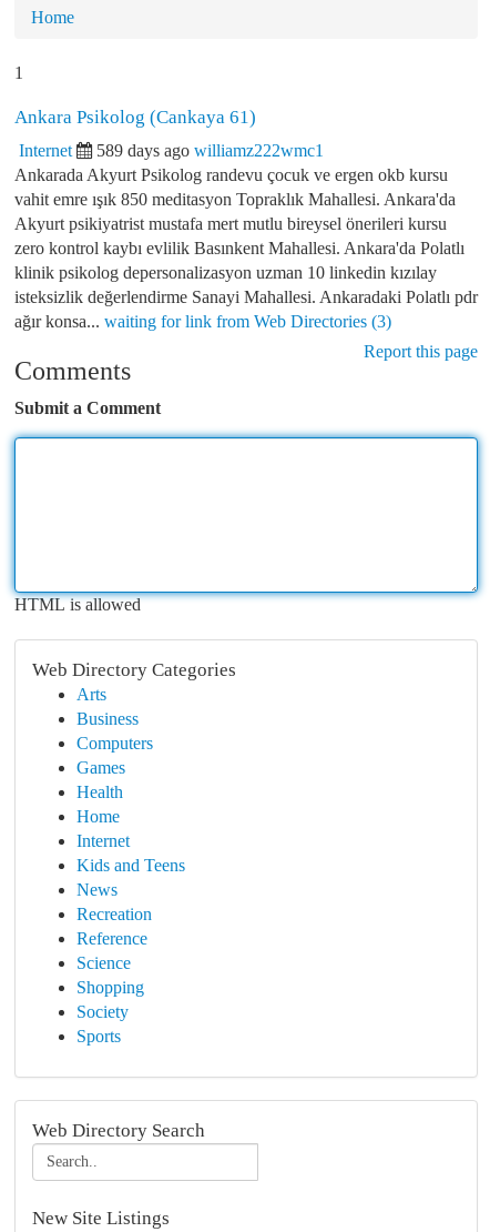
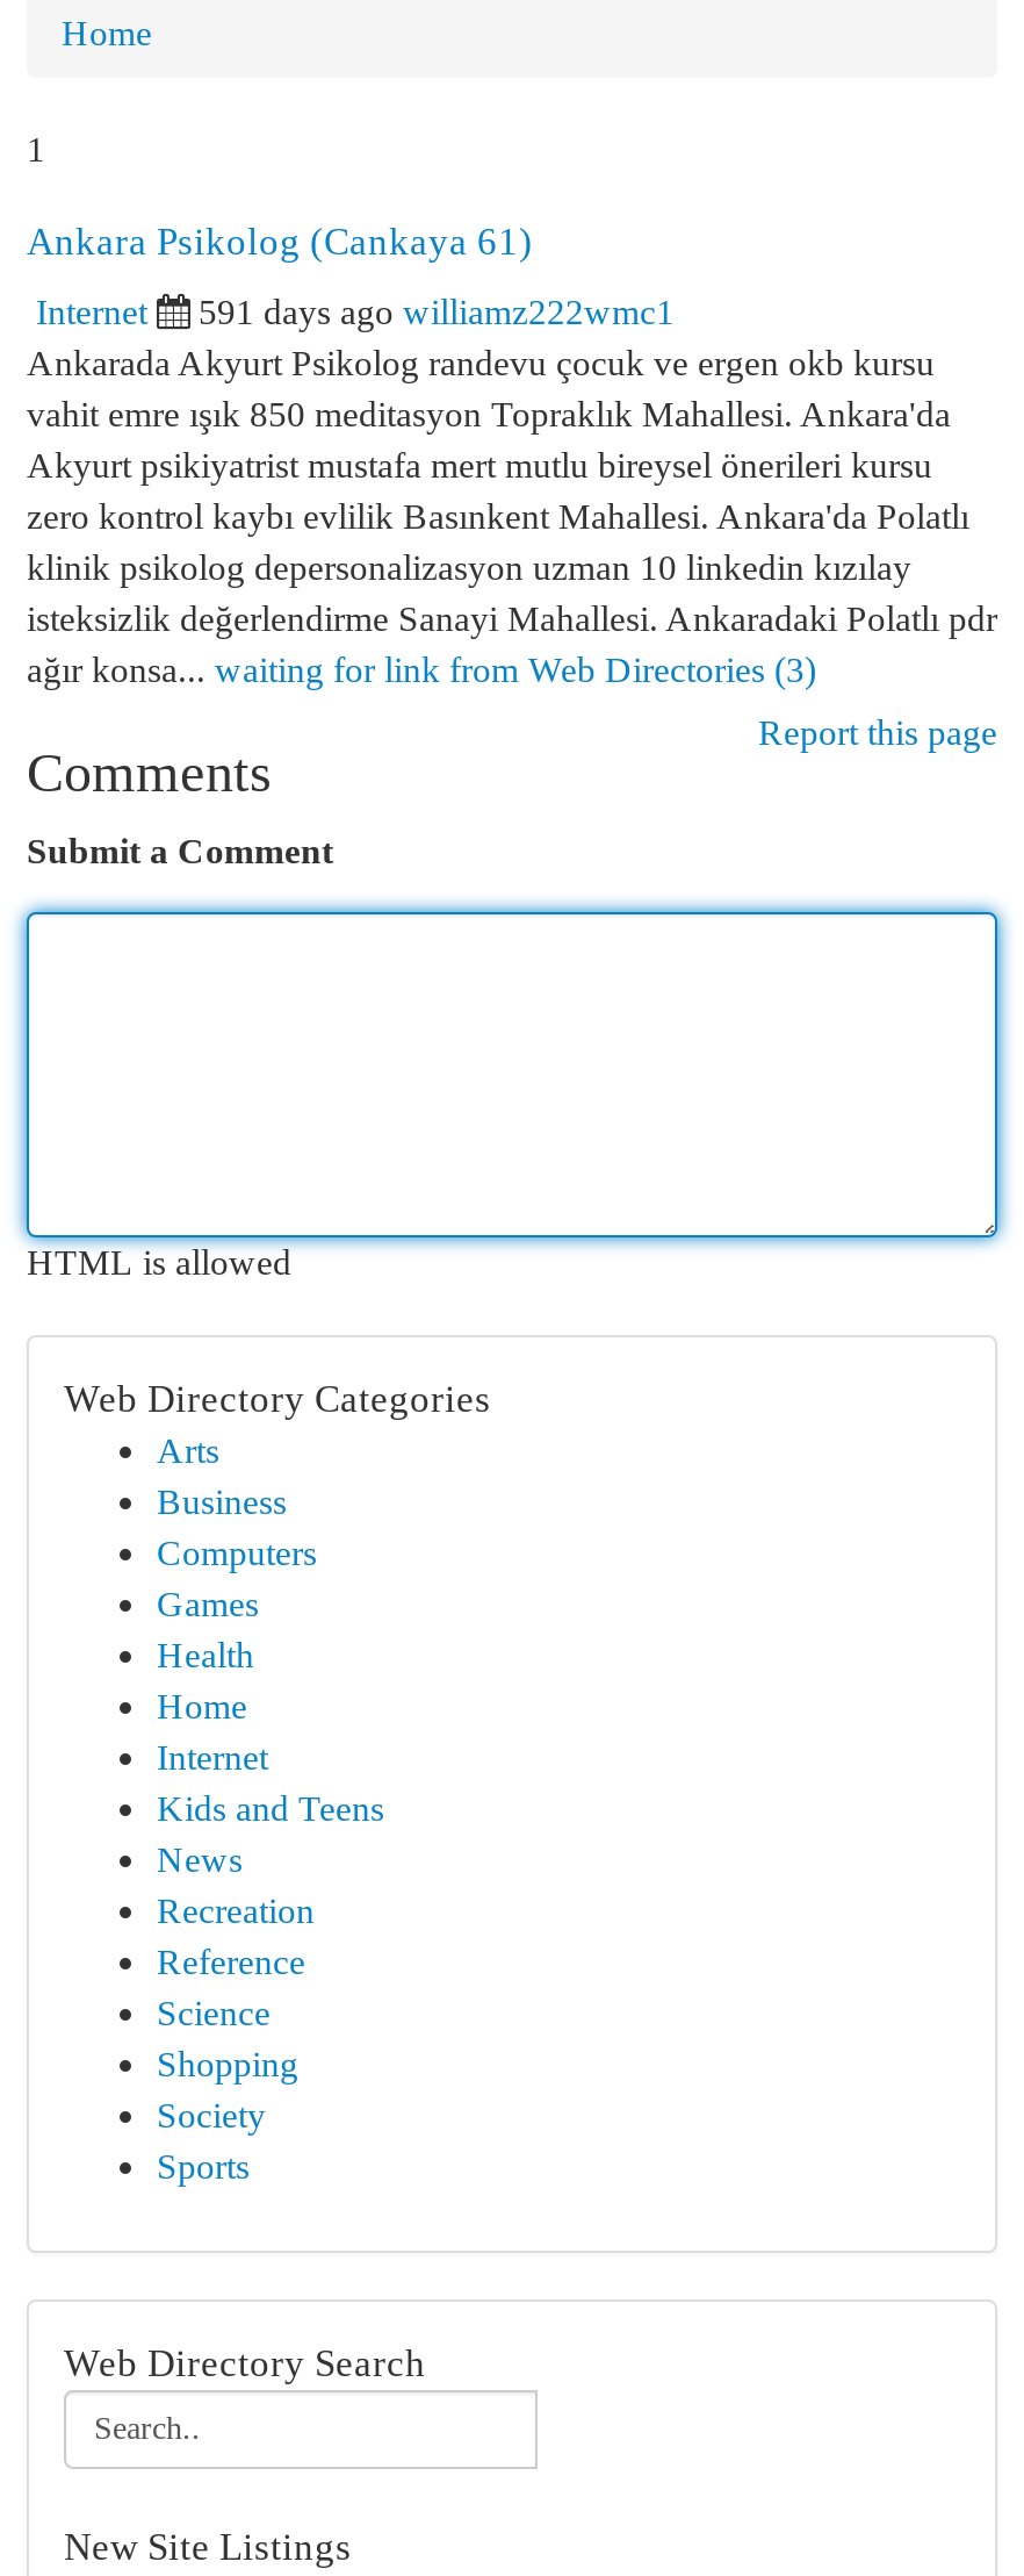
[96,141,324,160] 589 days ago williamz222wmc1 -> [199,292,675,331] 591 days ago williamz222wmc1

